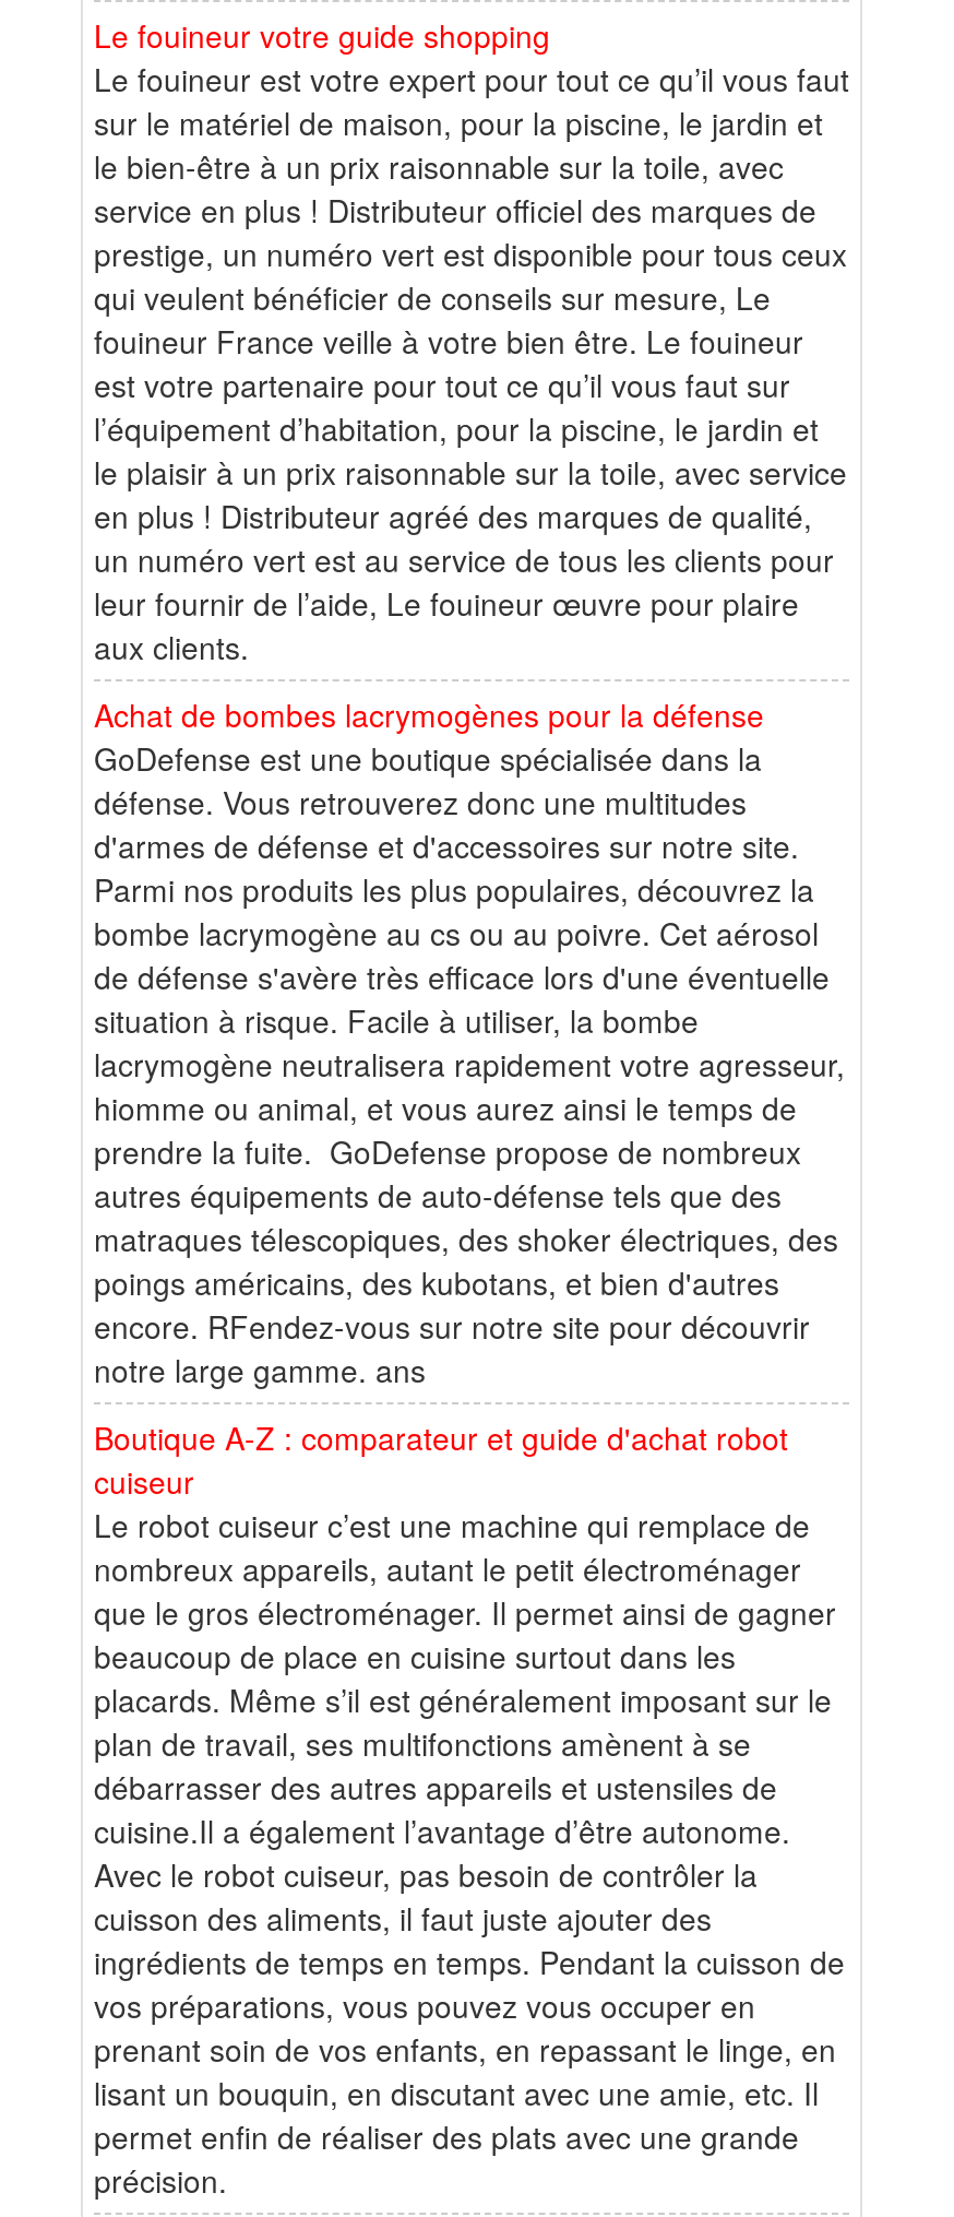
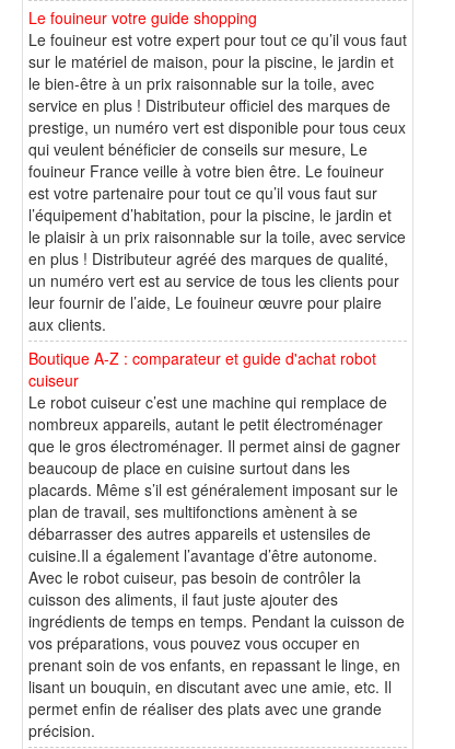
[94,692,845,1391] Achat de bombes lacrymogènes pour la défense | GoDefense est une boutique spécialisée dans la | défense. Vous retrouverez donc une multitudes | d'armes de défense et d'accessoires sur notre site. | Parmi nos produits les plus populaires, découvrez la | bombe lacrymogène au cs ou au poivre. Cet aérosol | de défense s'avère très efficace lors d'une éventuelle | situation à risque. Facile à utiliser, la bombe | lacrymogène neutralisera rapidement votre agresseur, | hiomme ou animal, et vous aurez ainsi le temps de | prendre la fuite. GoDefense propose de nombreux | autres équipements de auto-défense tels que des | matraques télescopiques, des shoker électriques, des | poings américains, des kubotans, et bien d'autres | encore. RFendez-vous sur notre site pour découvrir | notre large gamme. ans -> none

